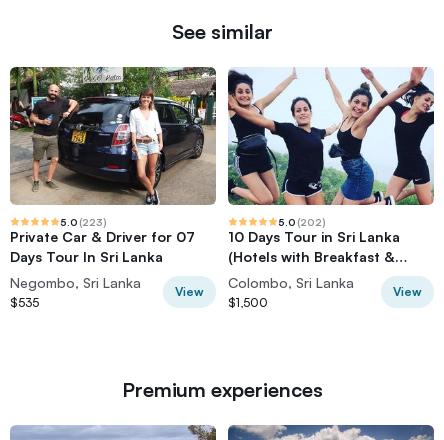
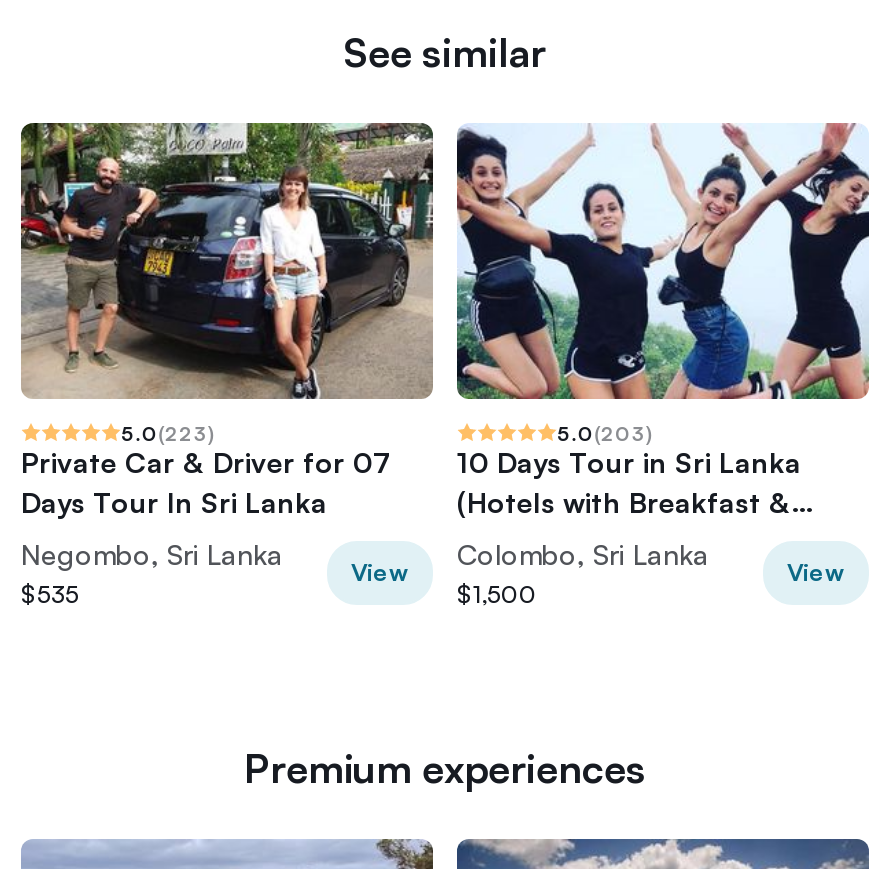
[278,216,327,228] 5.0(202) -> [557,420,654,444] 5.0(203)

